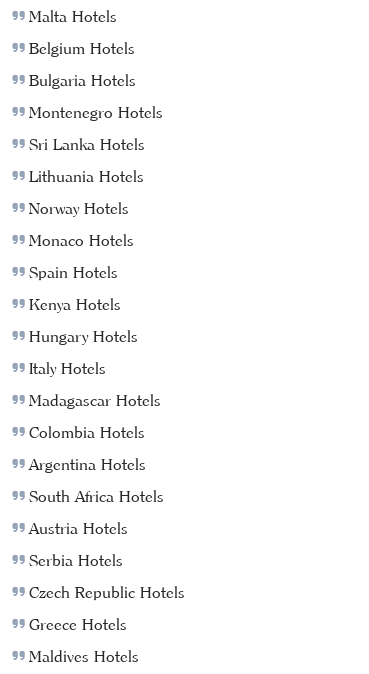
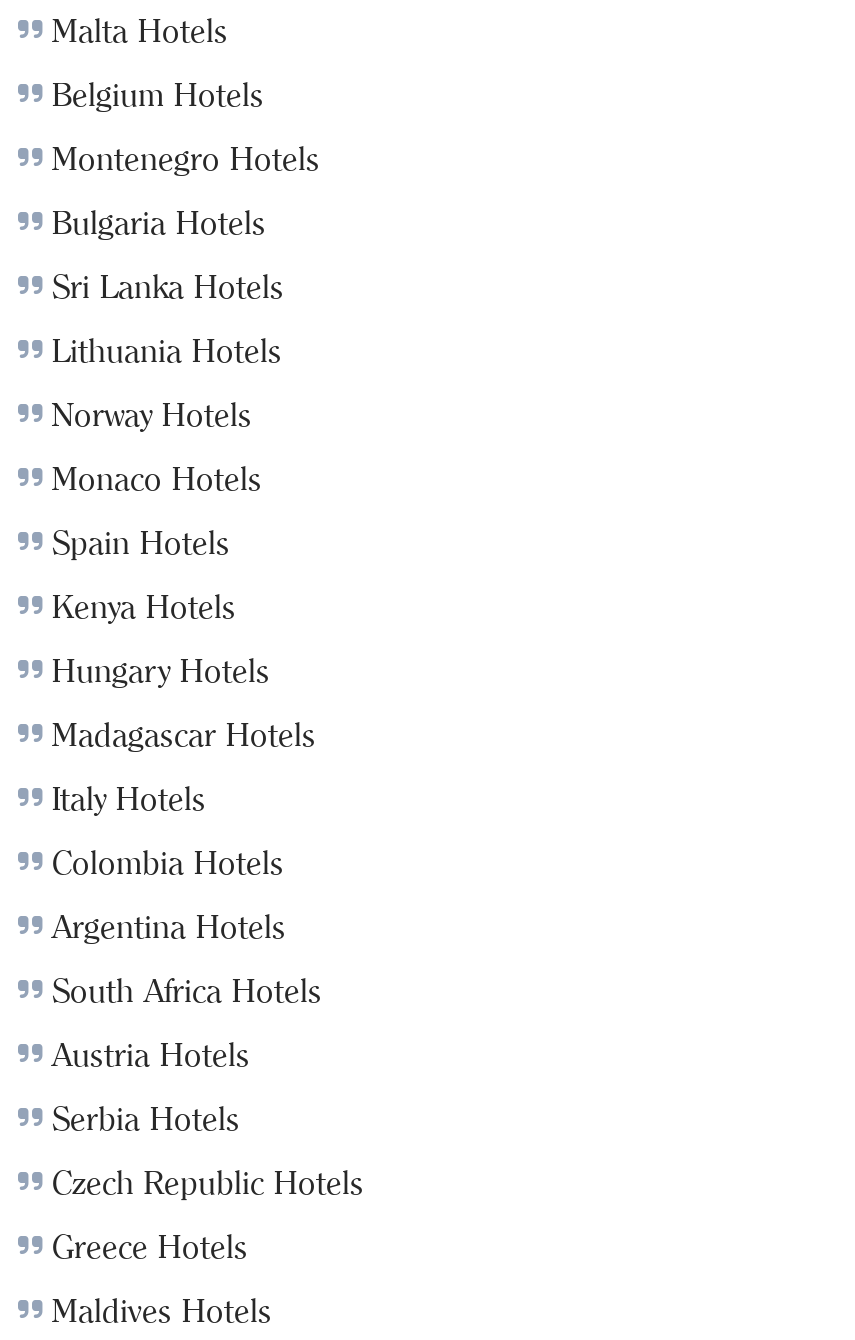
moved [29,70,136,90] -> [52,203,266,243]: Bulgaria Hotels
moved [29,102,163,122] -> [52,139,320,179]: Montenegro Hotels
moved [29,358,106,378] -> [52,779,206,819]: Italy Hotels
moved [29,390,161,410] -> [52,715,316,755]: Madagascar Hotels

